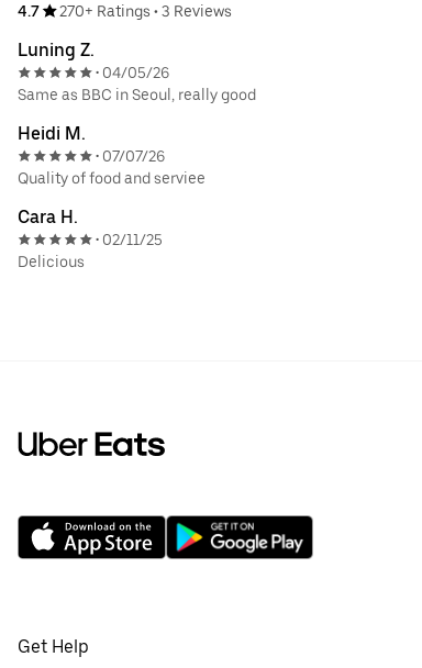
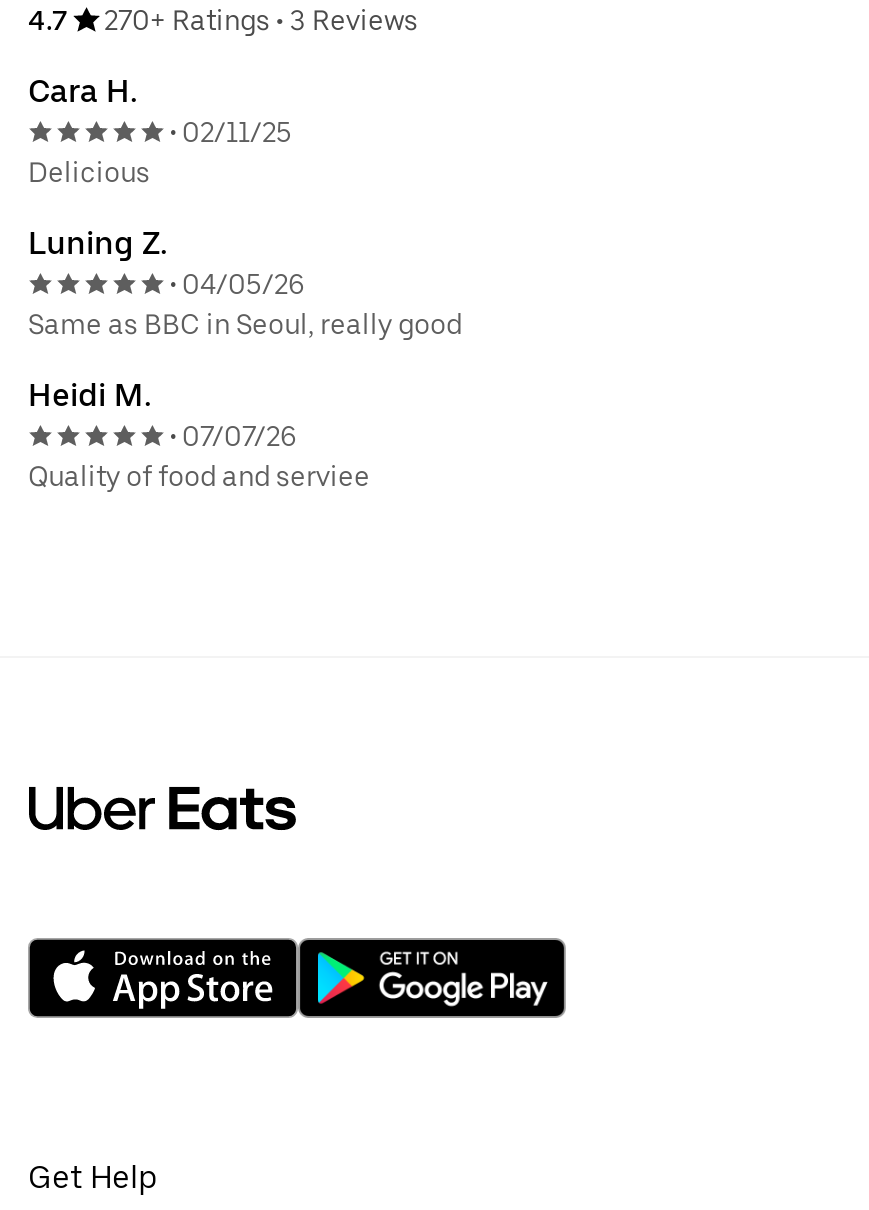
moved [18,40,256,187] -> [28,224,462,492]: Luning Z. | • 04/05/26 | Same as BBC in Seoul, really good | Heidi M. | • 07/07/26 | Quality of food and serviee
moved [18,207,163,270] -> [28,72,292,188]: Cara H. | • 02/11/25 | Delicious

